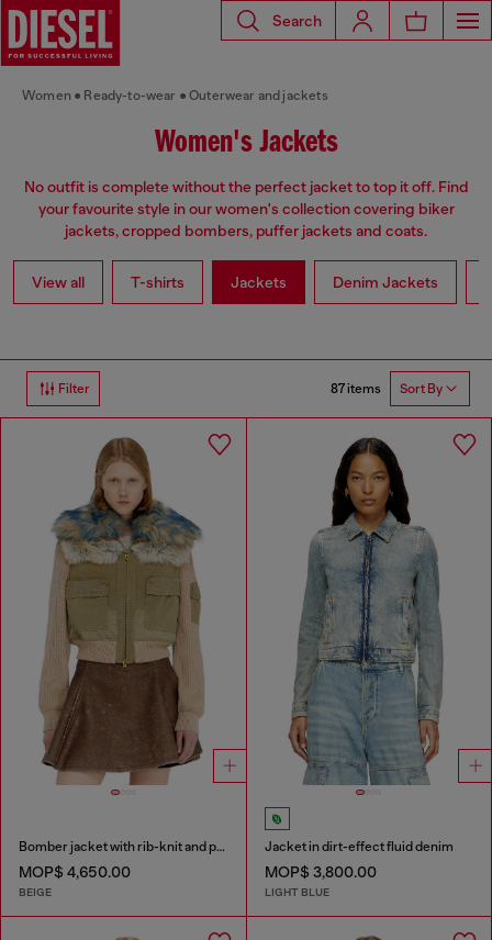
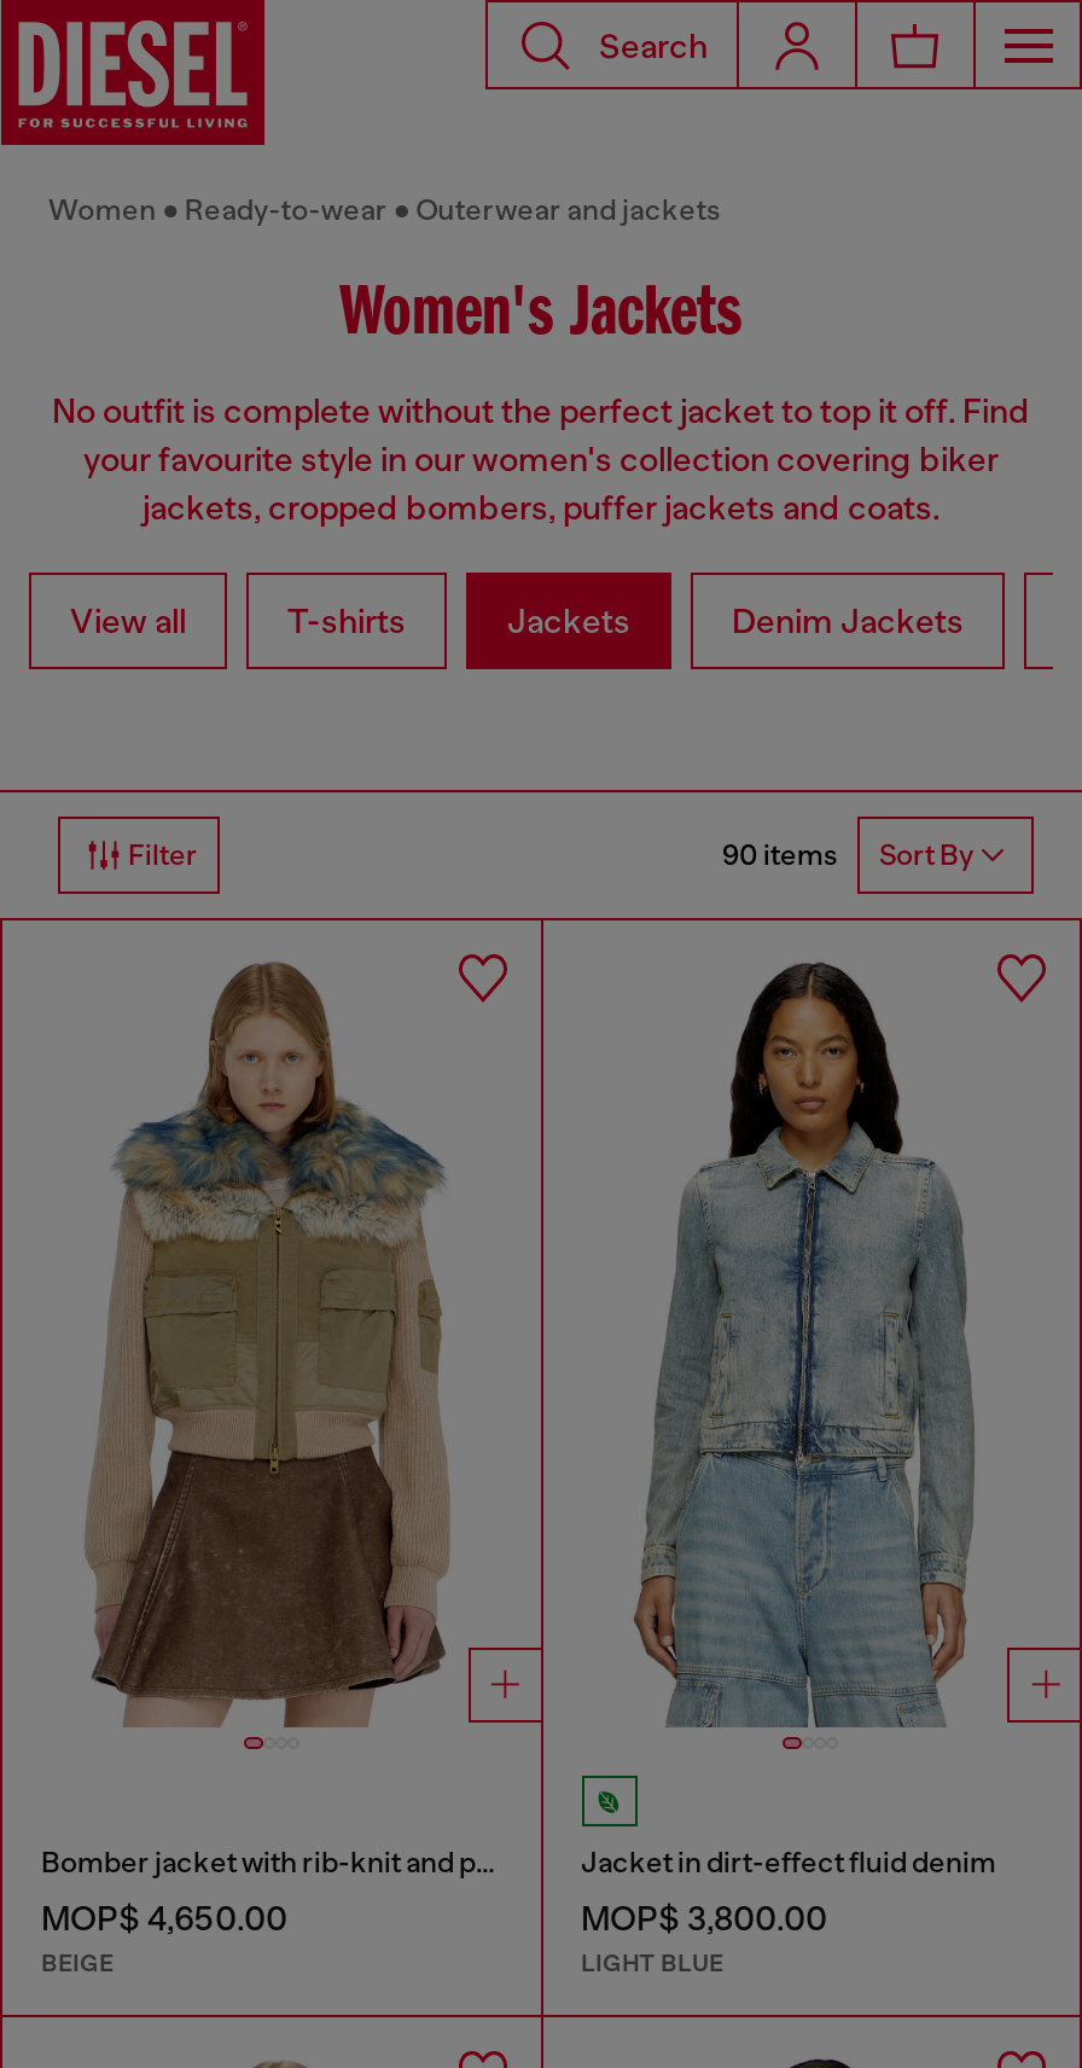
[331,381,443,397] 87 items Sort By -> [722,838,973,873] 90 items Sort By

